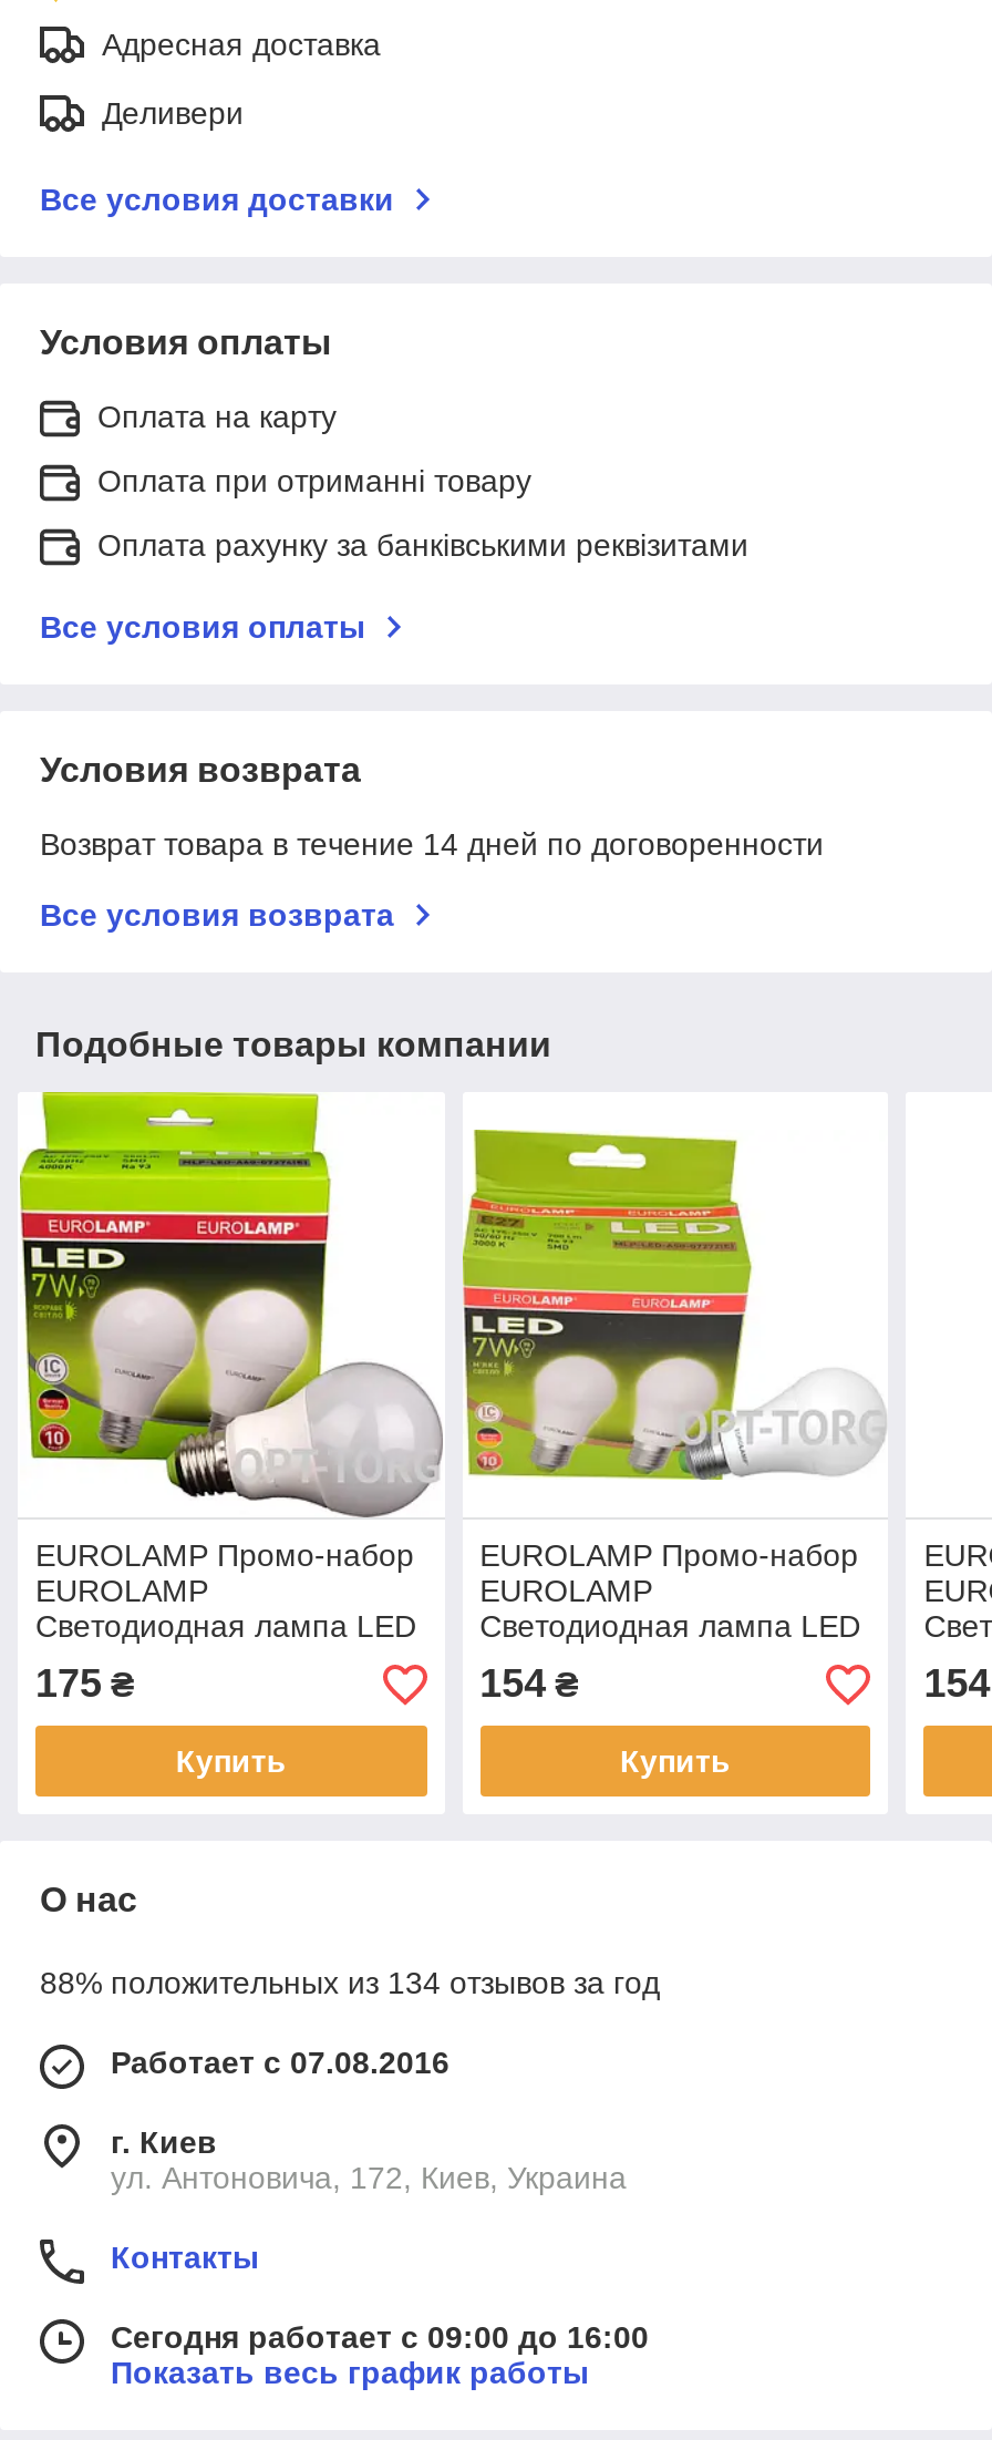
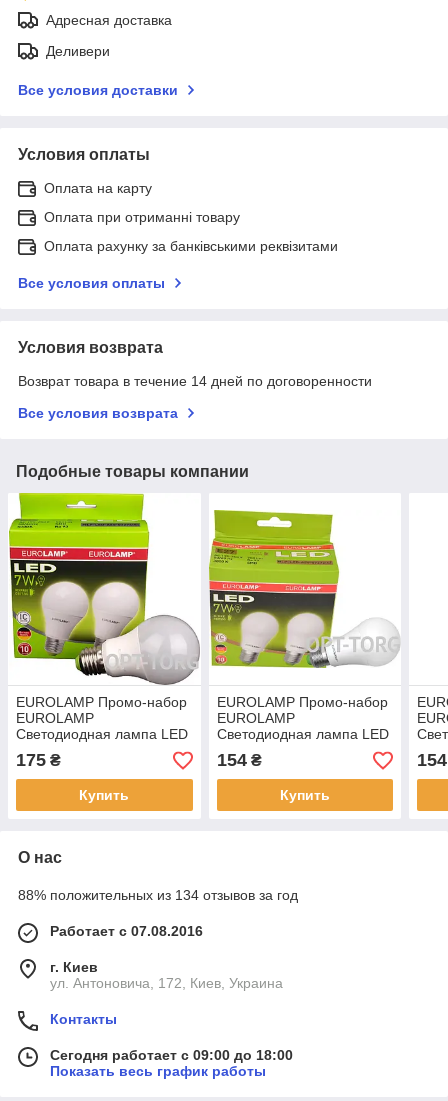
[111,2320,649,2356] Сегодня работает с 09:00 до 16:00 -> [50,1047,293,1063] Сегодня работает с 09:00 до 18:00

